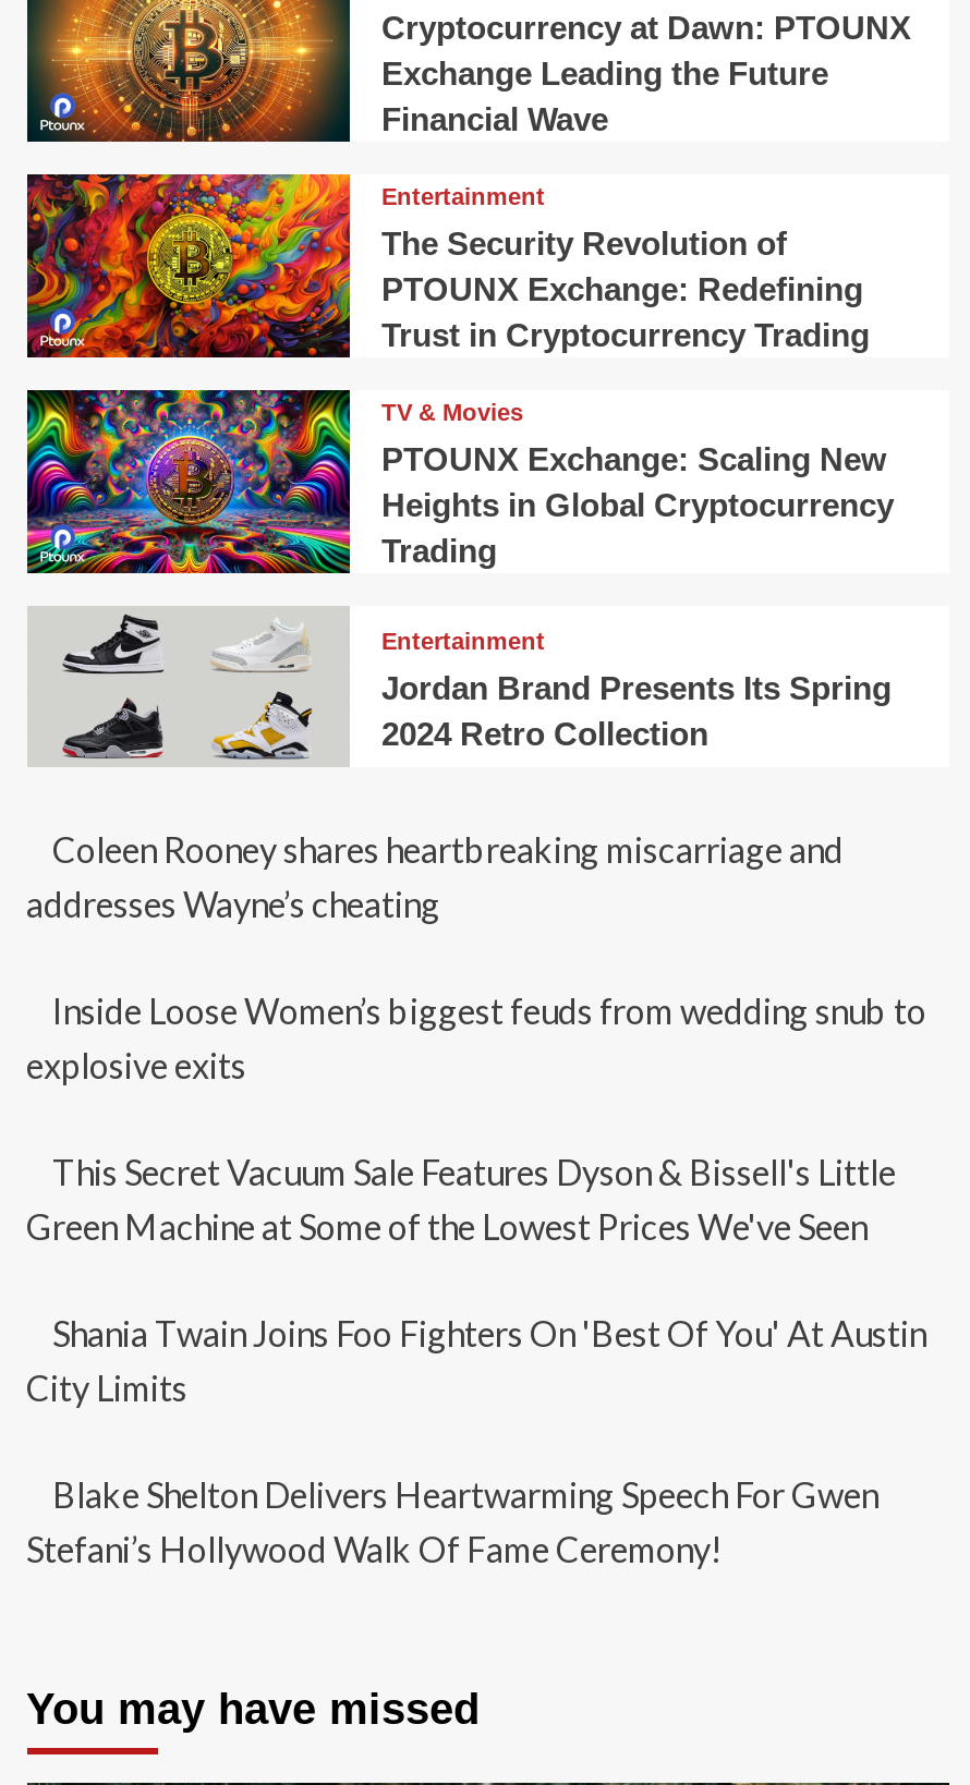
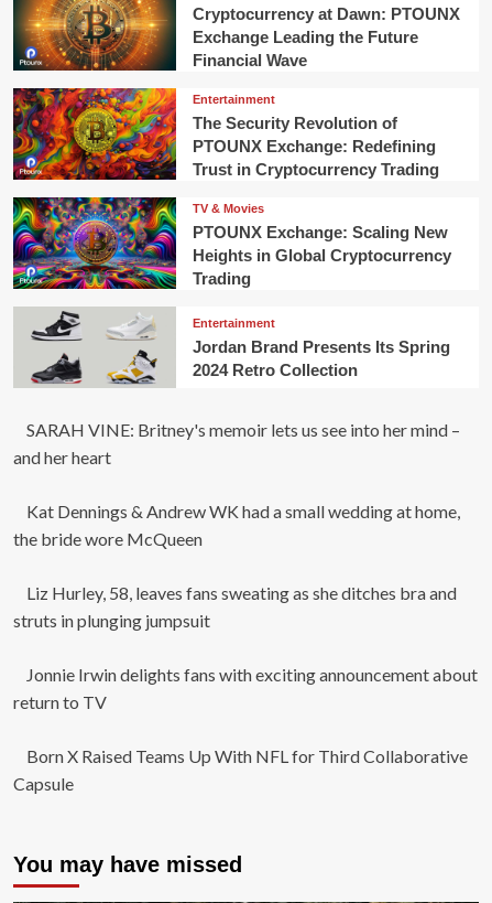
[26,828,844,924] Coleen Rooney shares heartbreaking miscarriage and | addresses Wayne’s cheating -> [13,419,460,467] SARAH VINE: Britney's memoir lets us see into her mind – | and her heart
[26,989,926,1085] Inside Loose Women’s biggest feuds from wedding snub to | explosive exits -> [13,500,460,549] Kat Dennings & Andrew WK had a small wedding at home, | the bride wore McQueen
[26,1150,896,1246] This Secret Vacuum Sale Features Dyson & Bissell's Little | Green Machine at Some of the Lowest Prices We've Seen -> [13,582,456,630] Liz Hurley, 58, leaves fans sweating as she ditches bra and | struts in plunging jumpsuit
[26,1312,926,1408] Shania Twain Joins Foo Fighters On 'Best Of You' At Austin | City Limits -> [13,664,477,712] Jonnie Irwin delights fans with exciting announcement about | return to TV
[26,1473,878,1569] Blake Shelton Delivers Heartwarming Speech For Gwen | Stefani’s Hollywood Walk Of Fame Ceremony! -> [13,745,467,794] Born X Raised Teams Up With NFL for Third Collaborative | Capsule

